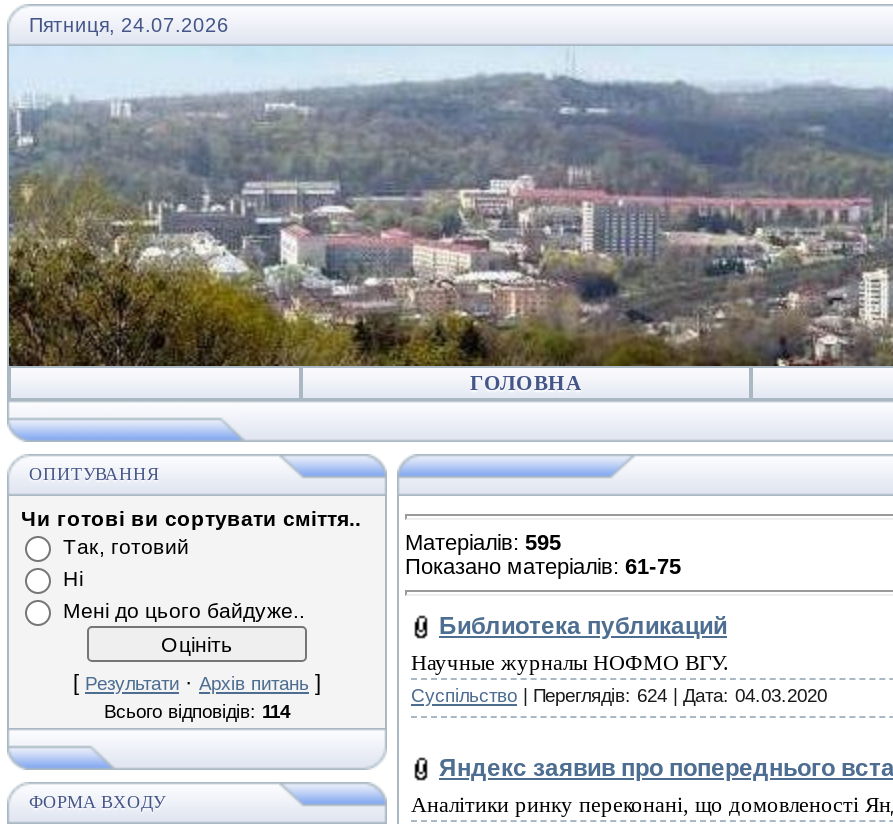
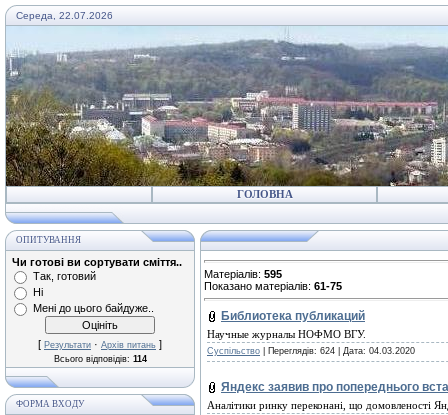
[29,14,229,36] Пятниця, 24.07.2026 -> [16,10,113,21] Середа, 22.07.2026

